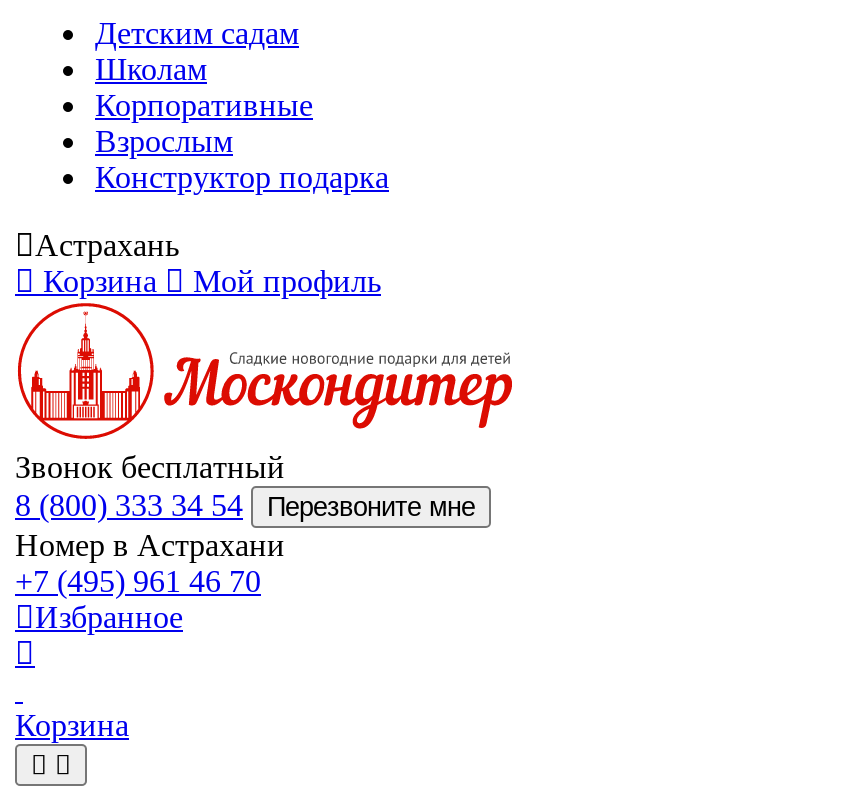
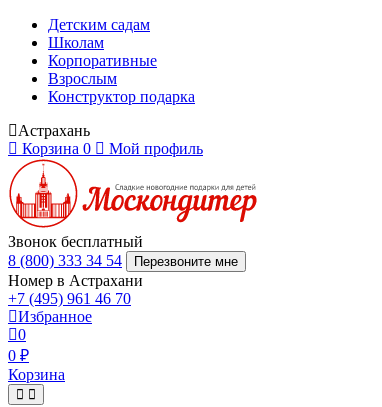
[43,264,157,298] Корзина -> [22,140,91,157] Корзина 0
none -> [8,326,29,364] 0 | 0 ₽

